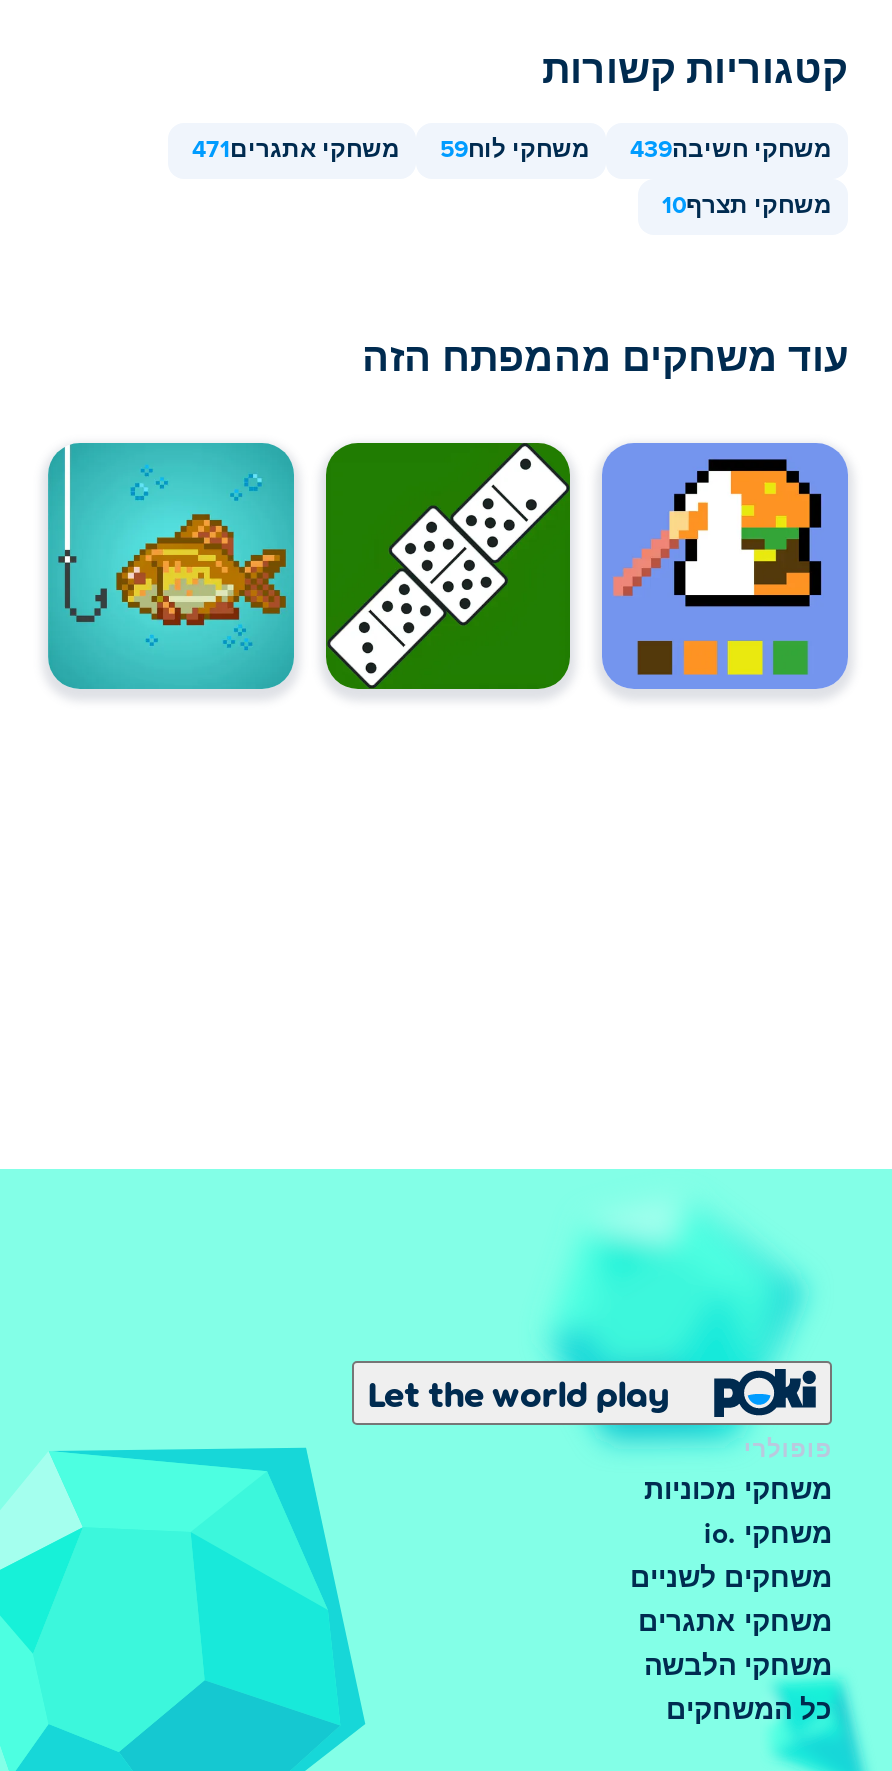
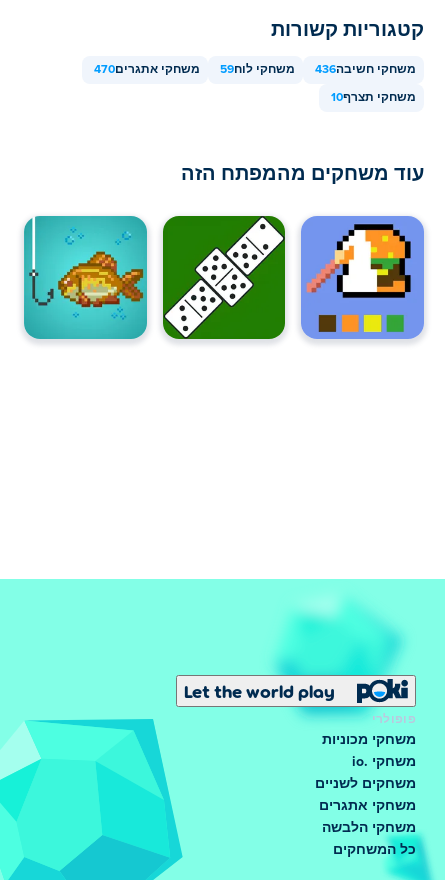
[192,139,400,163] משחקי אתגרים471 -> [94,64,200,76] משחקי אתגרים470
[630,139,832,163] משחקי חשיבה439 -> [315,64,416,76] משחקי חשיבה436

